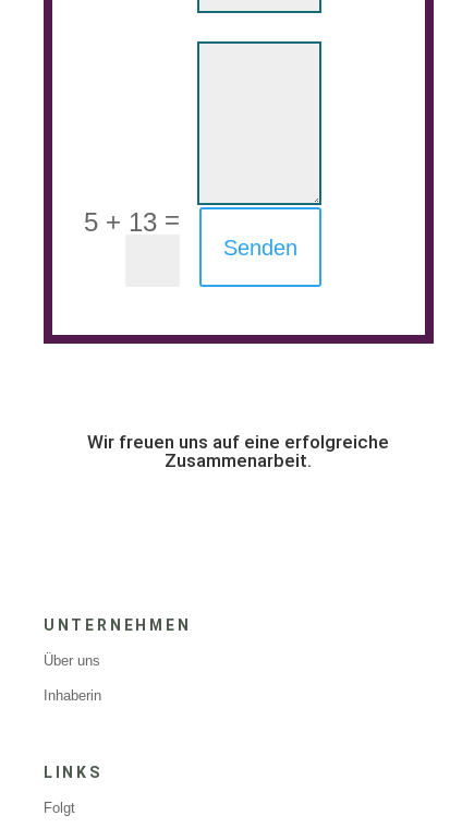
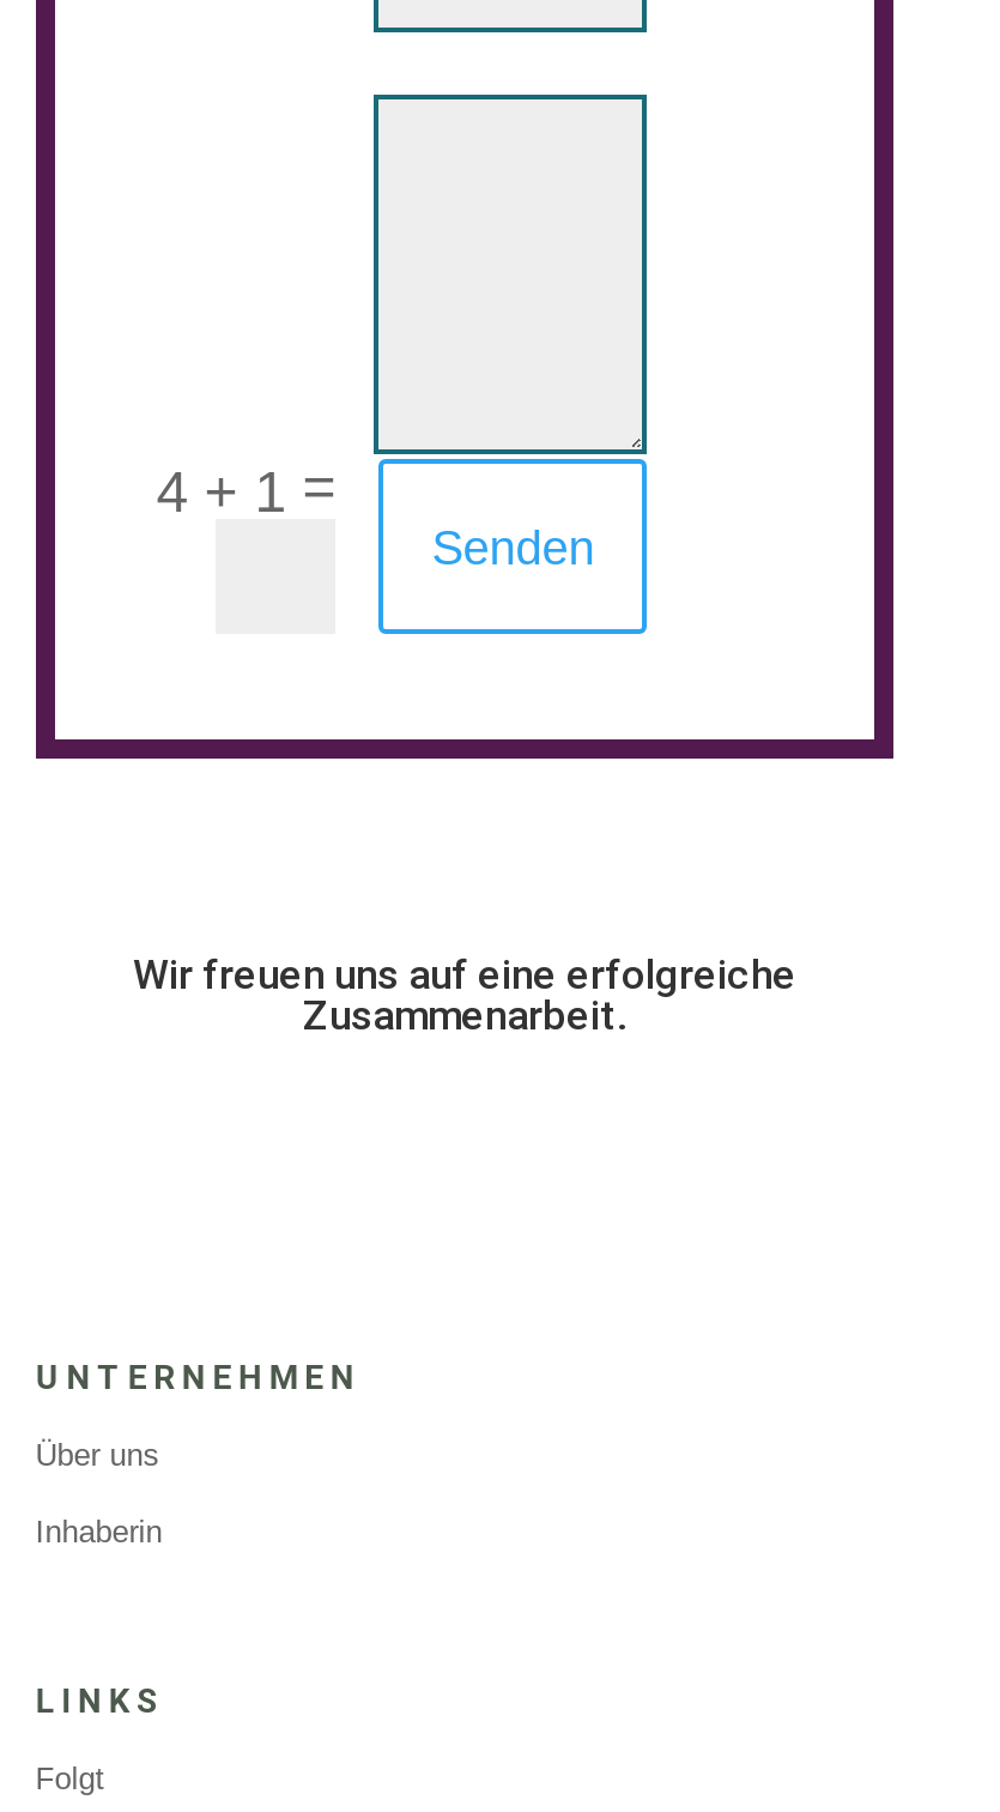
[84,205,180,237] 5 + 13 = -> [156,454,336,524] 4 + 1 =

